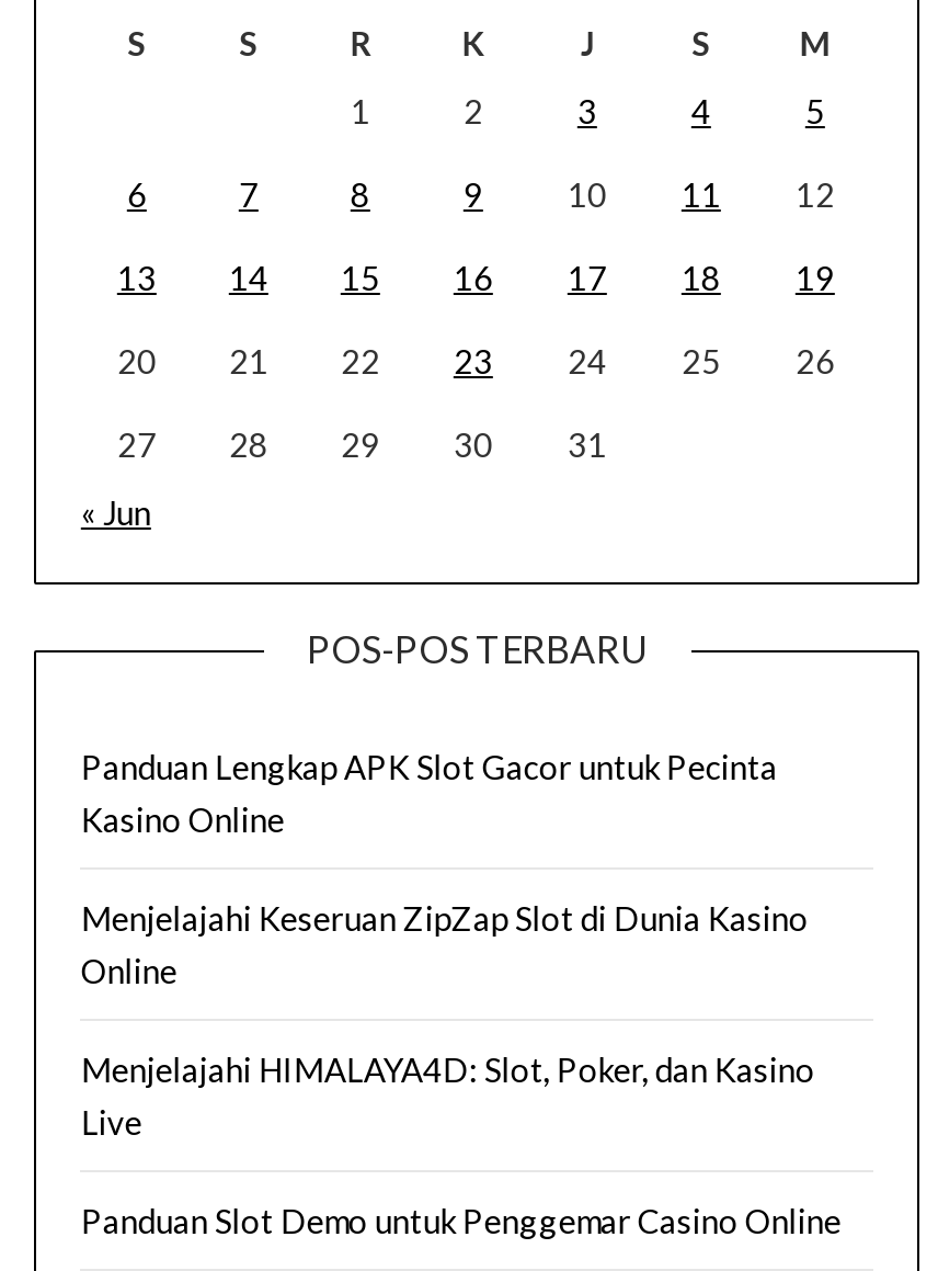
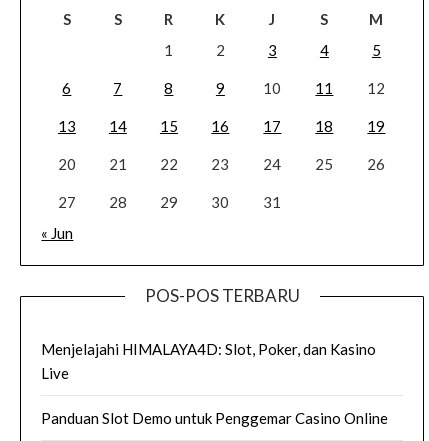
[81,748,808,991] Panduan Lengkap APK Slot Gacor untuk Pecinta | Kasino Online | Menjelajahi Keseruan ZipZap Slot di Dunia Kasino | Online -> none

